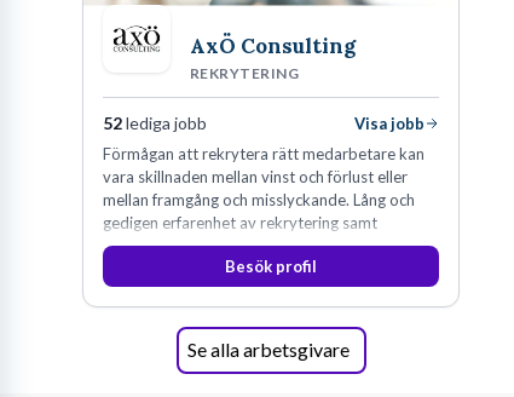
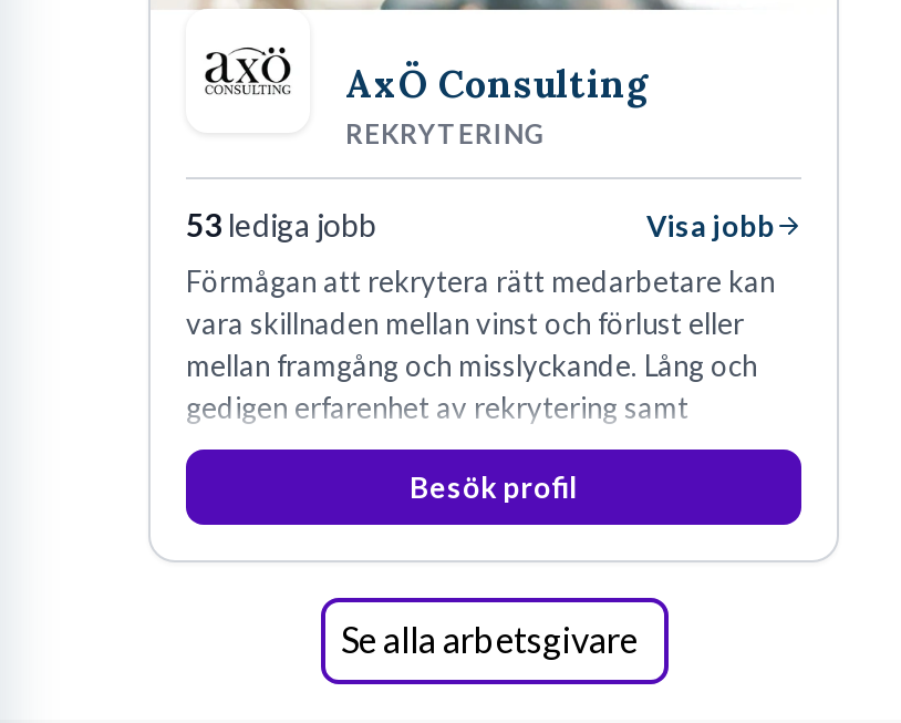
[103,113,207,133] 52 lediga jobb -> [186,206,376,244] 53 lediga jobb

